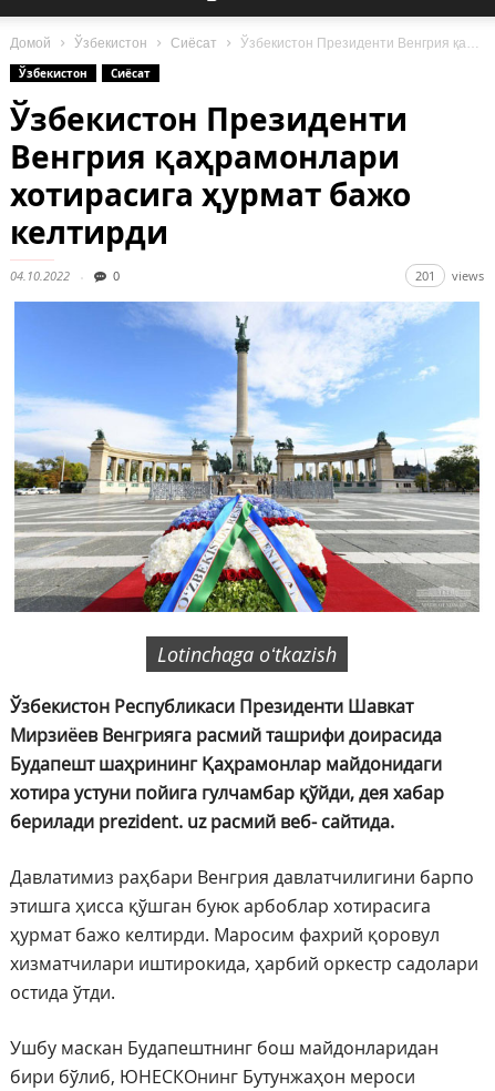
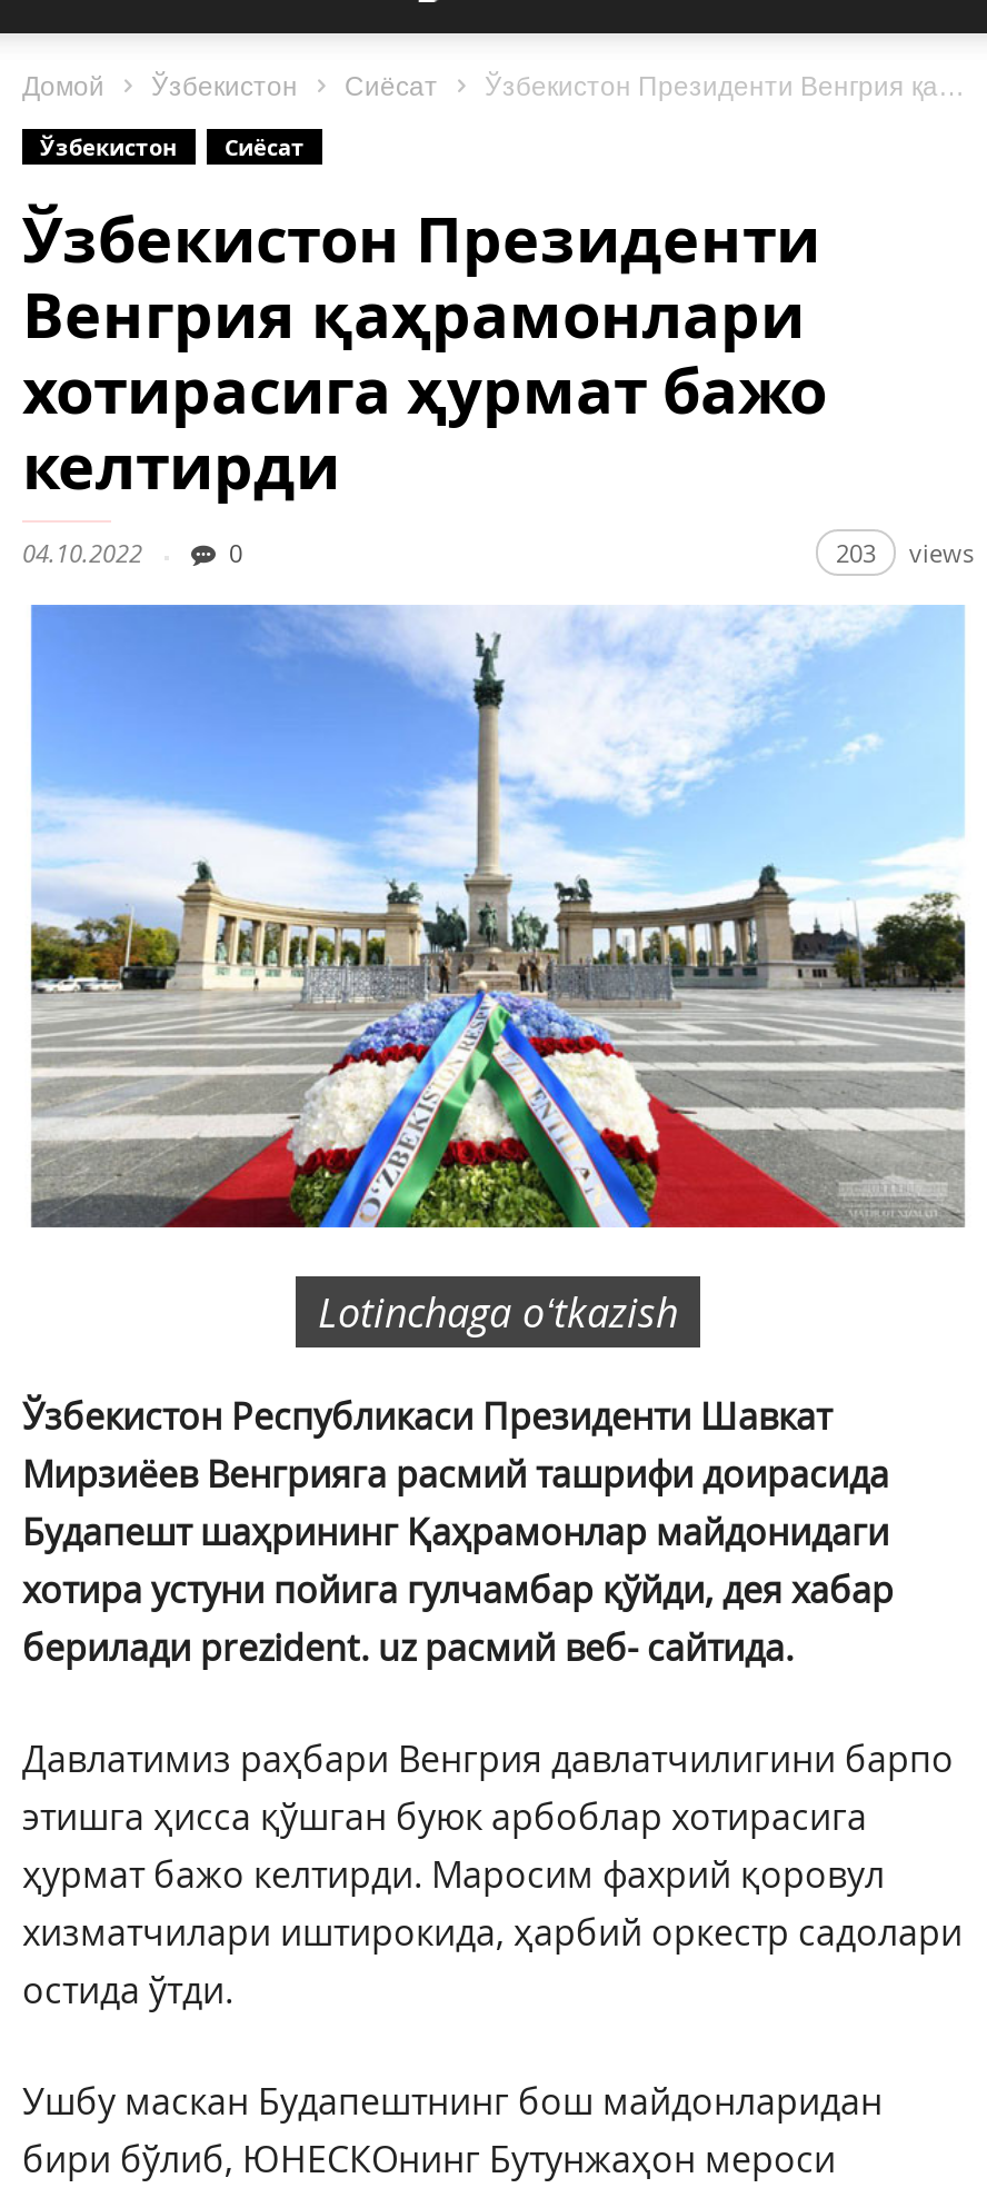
[415,267,484,284] 201 views -> [836,536,974,569] 203 views

